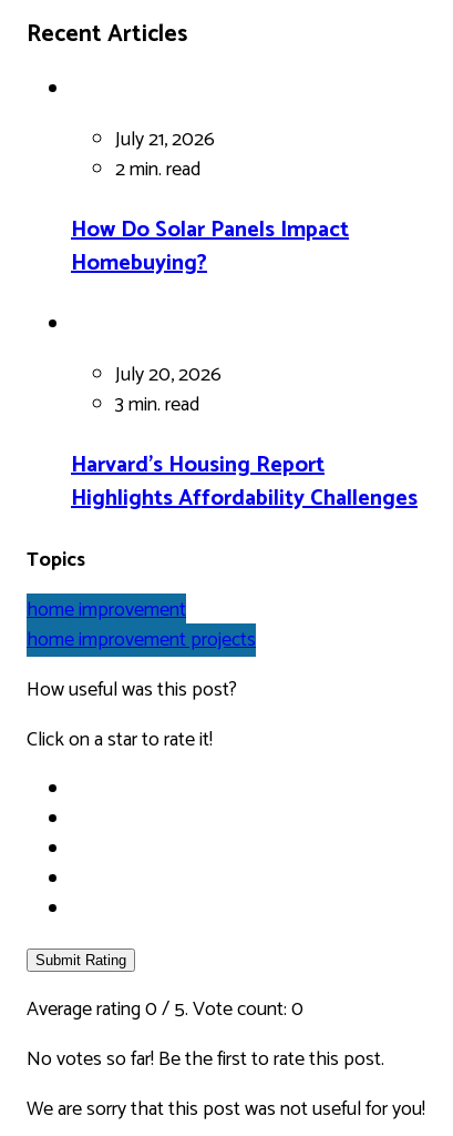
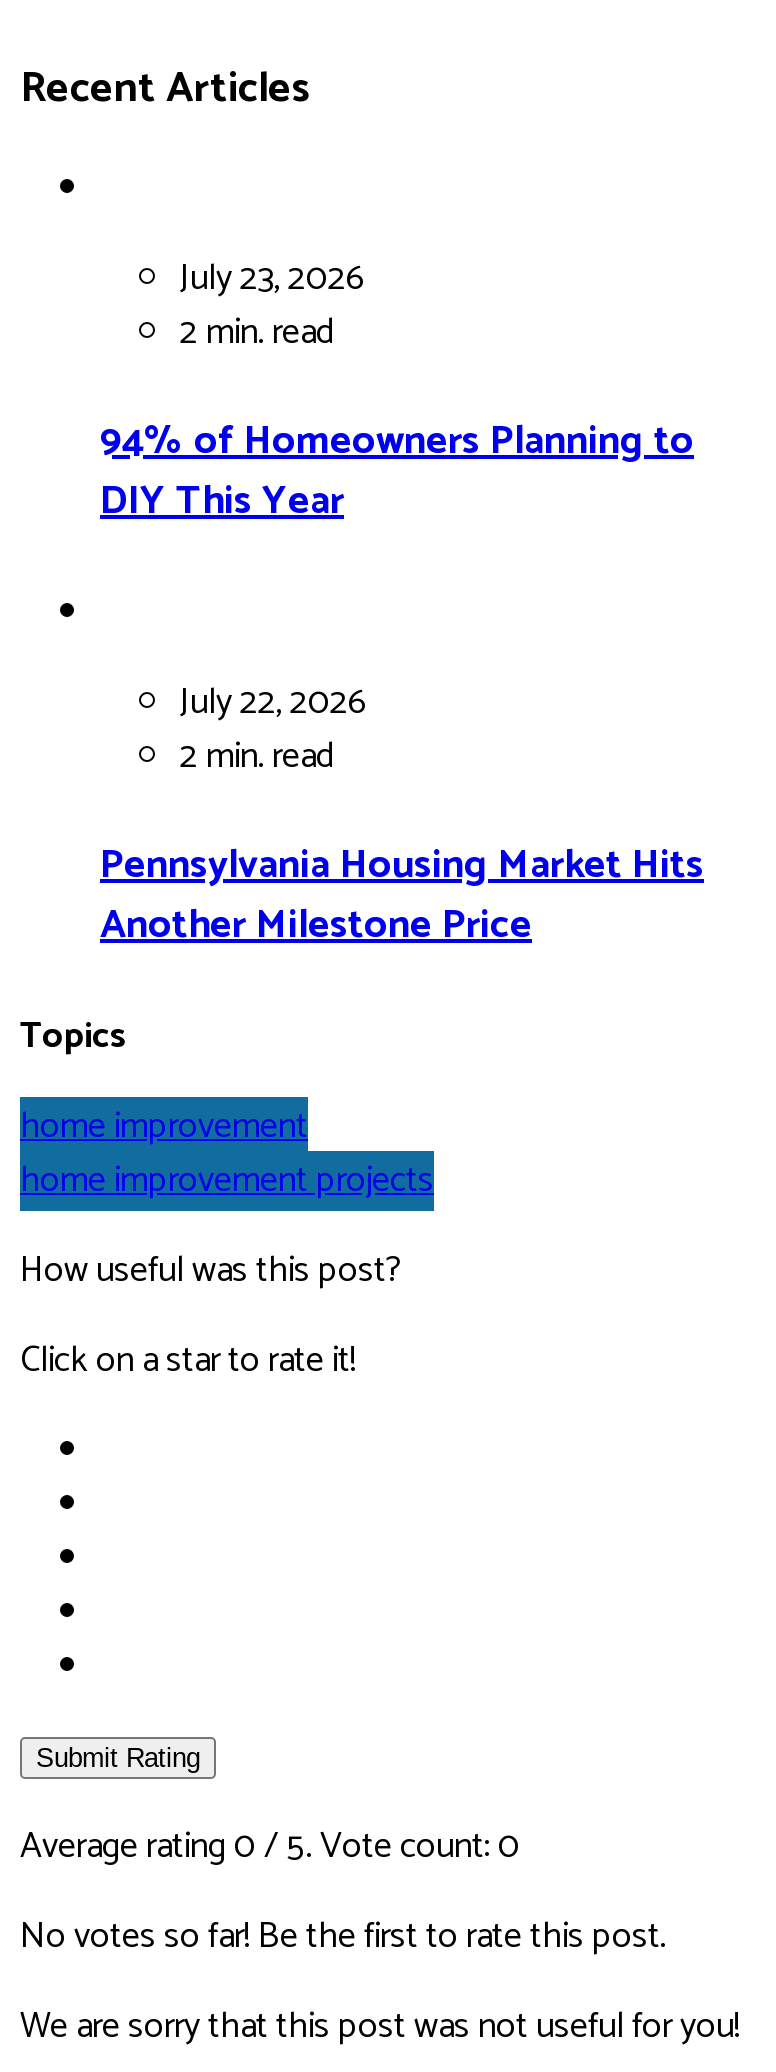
[115,123,215,156] July 21, 2026 -> [180,248,366,308] July 23, 2026
[71,212,349,282] How Do Solar Panels Impact | Homebuying? -> [100,409,694,535] 94% of Homeowners Planning to | DIY This Year
[115,358,222,421] July 20, 2026 | 3 min. read -> [180,673,368,787] July 22, 2026 | 2 min. read
[71,448,418,517] Harvard’s Housing Report | Highlights Affordability Challenges -> [100,834,704,960] Pennsylvania Housing Market Hits | Another Milestone Price

